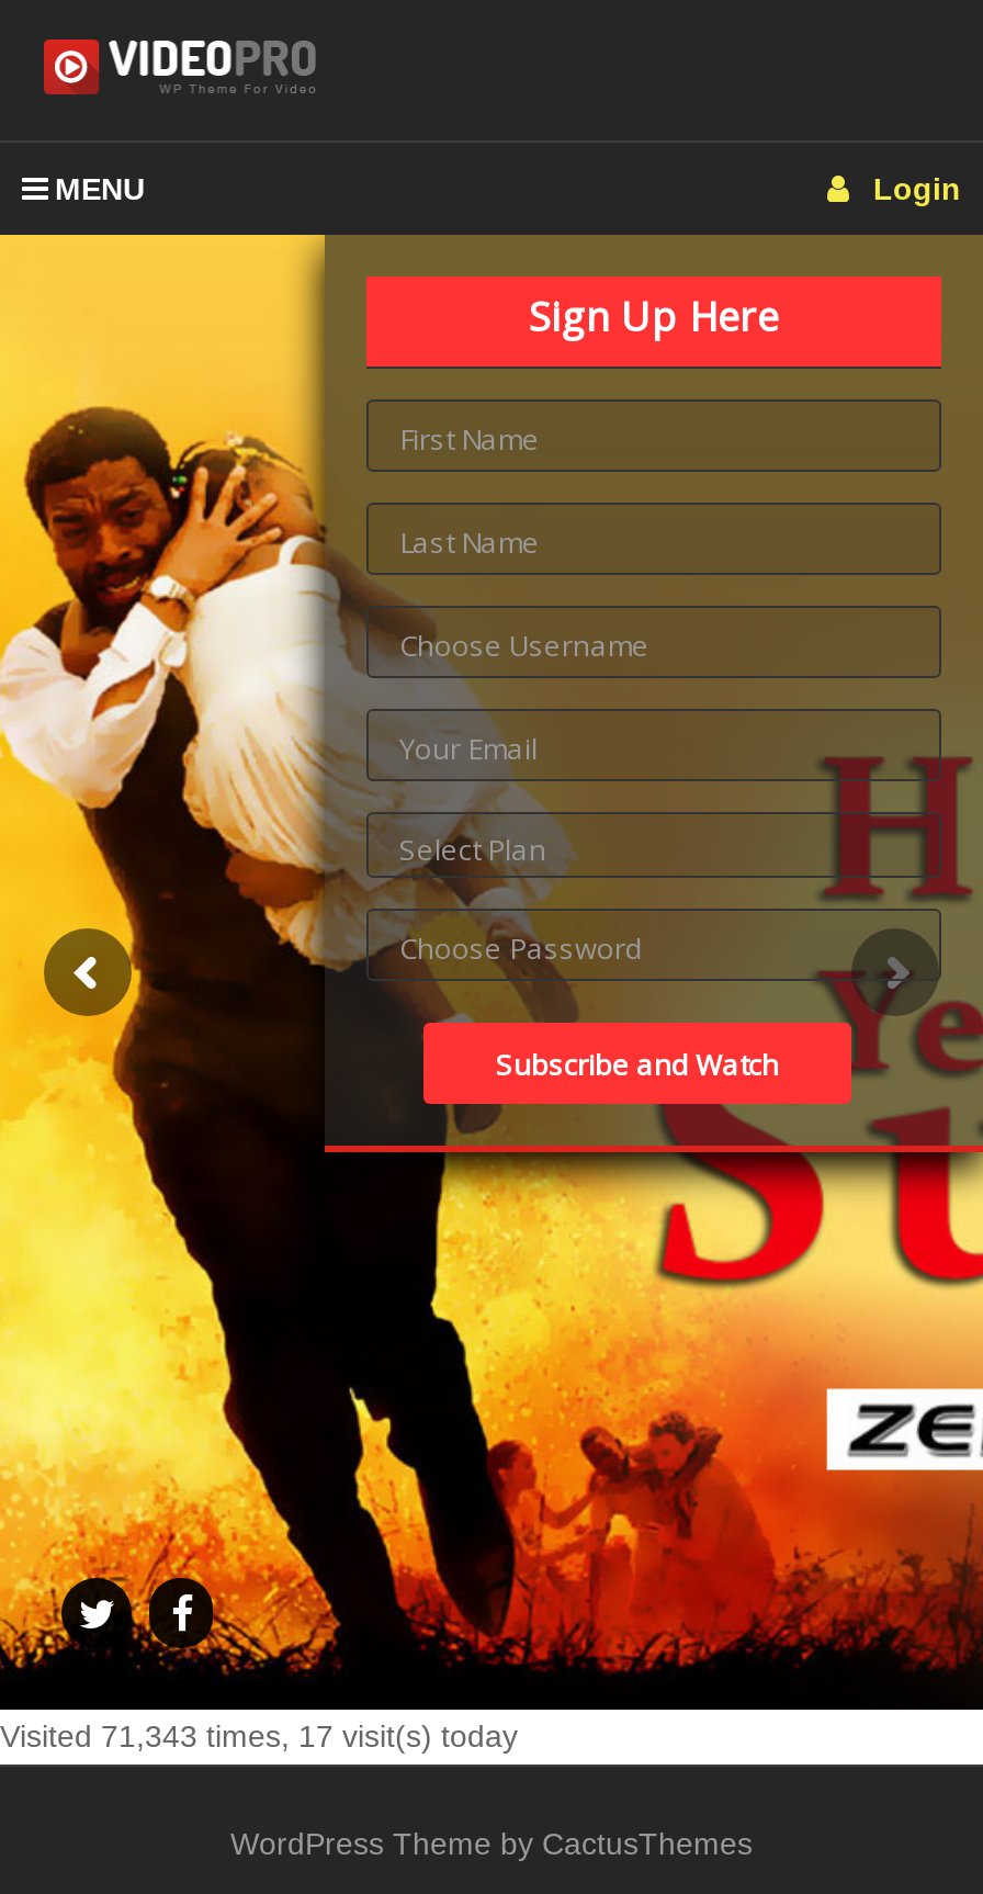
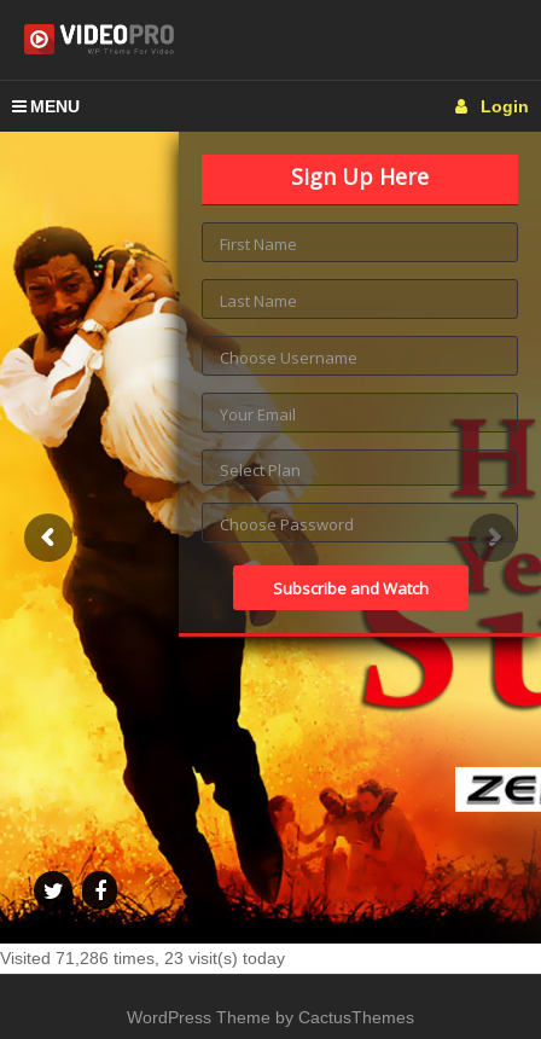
[0,1718,518,1754] Visited 71,343 times, 17 visit(s) today -> [0,948,285,968] Visited 71,286 times, 23 visit(s) today

